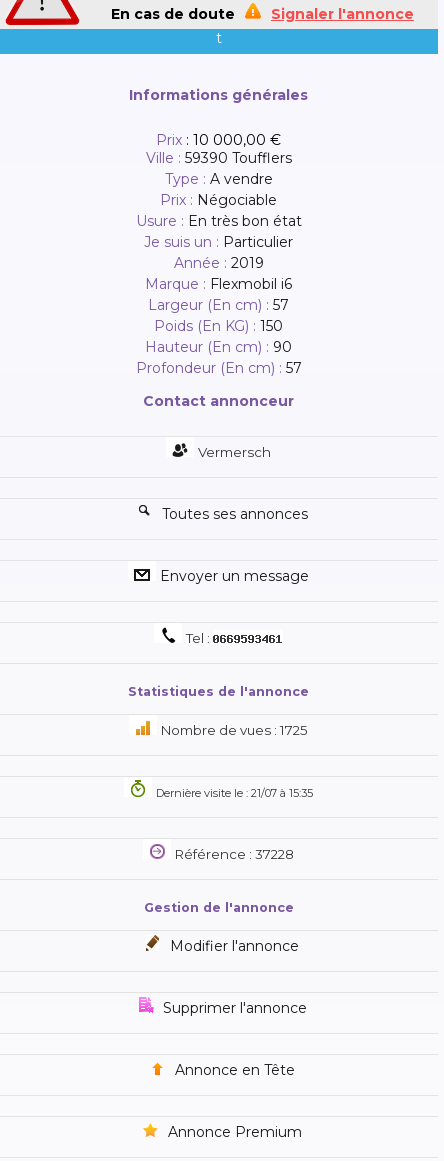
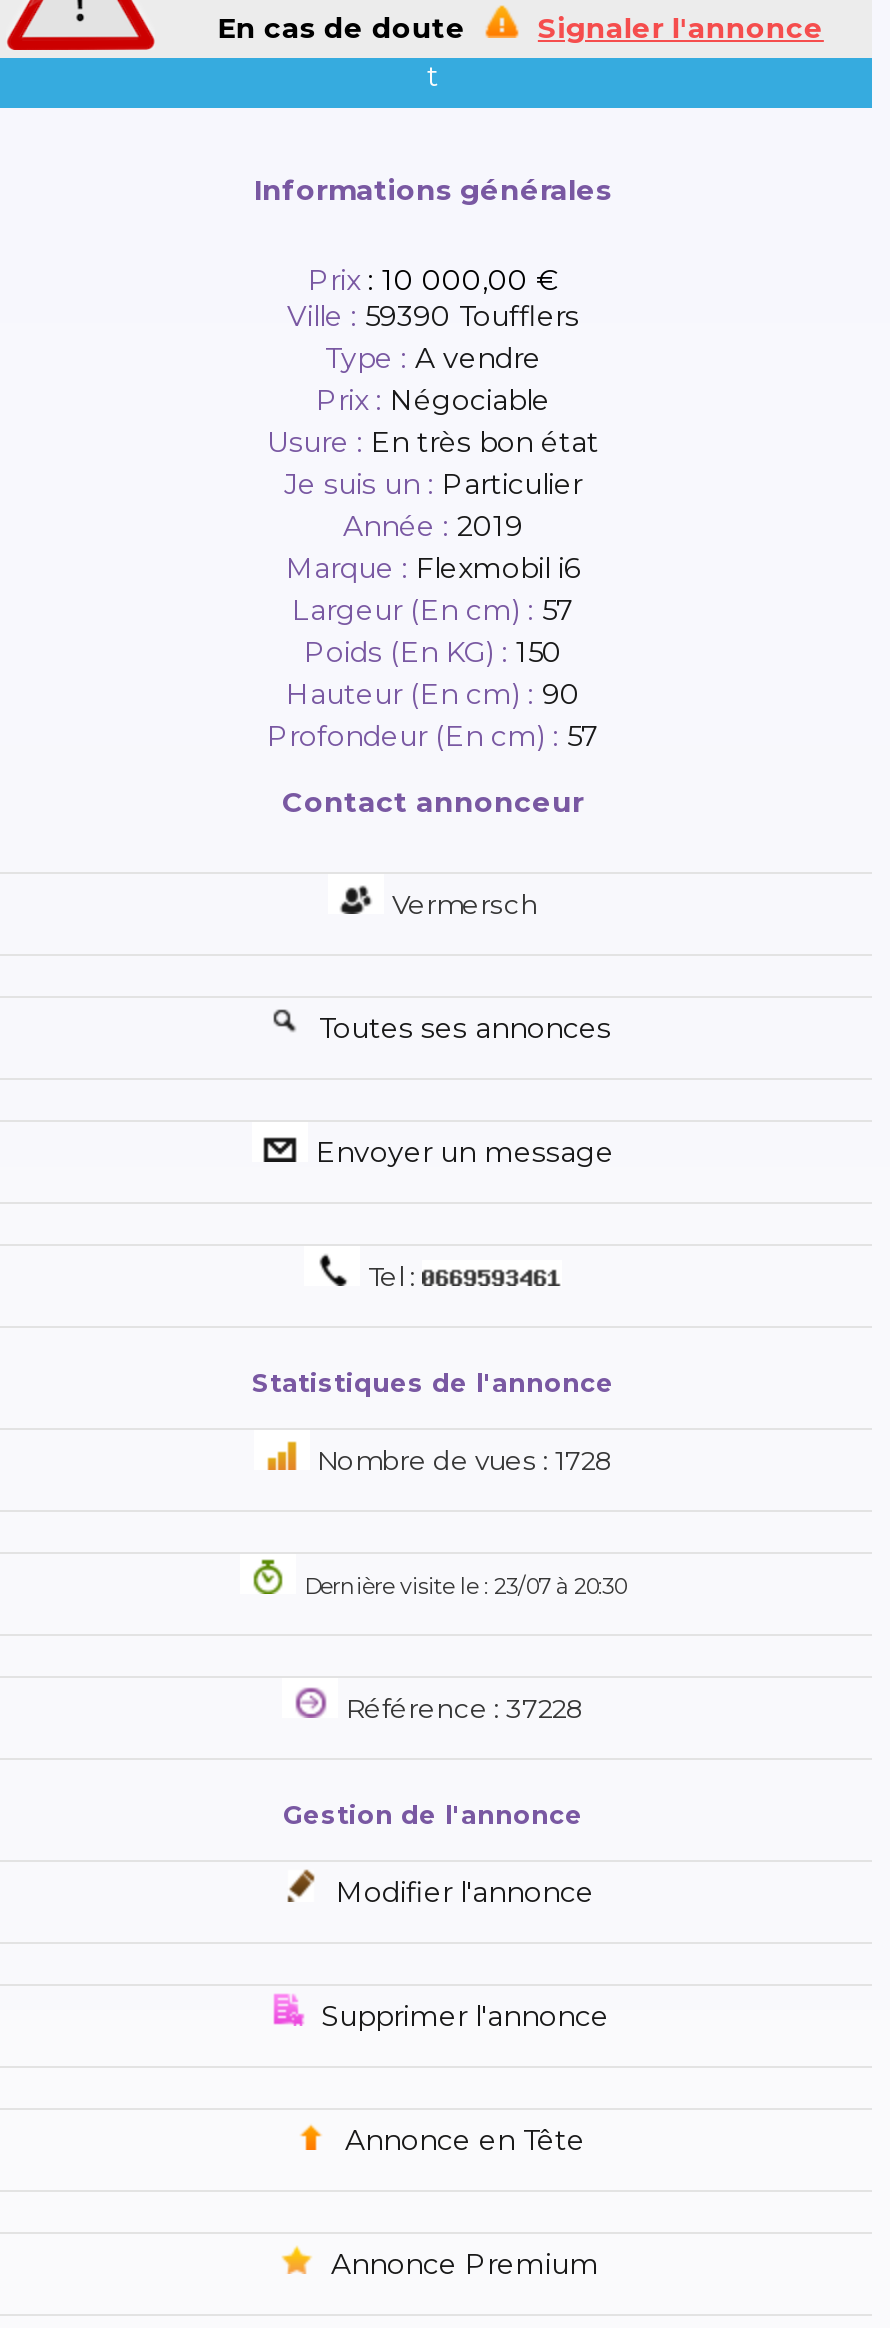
[161,722,308,738] Nombre de vues : 1725 -> [317,1444,613,1476] Nombre de vues : 1728
[156,786,313,800] Dernière visite le : 21/07 à 15:35 -> [304,1572,626,1600] Dernière visite le : 23/07 à 20:30

